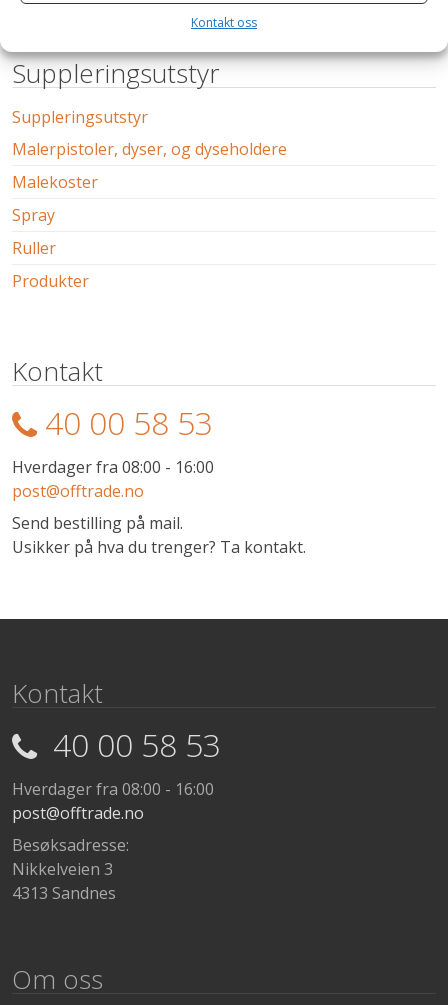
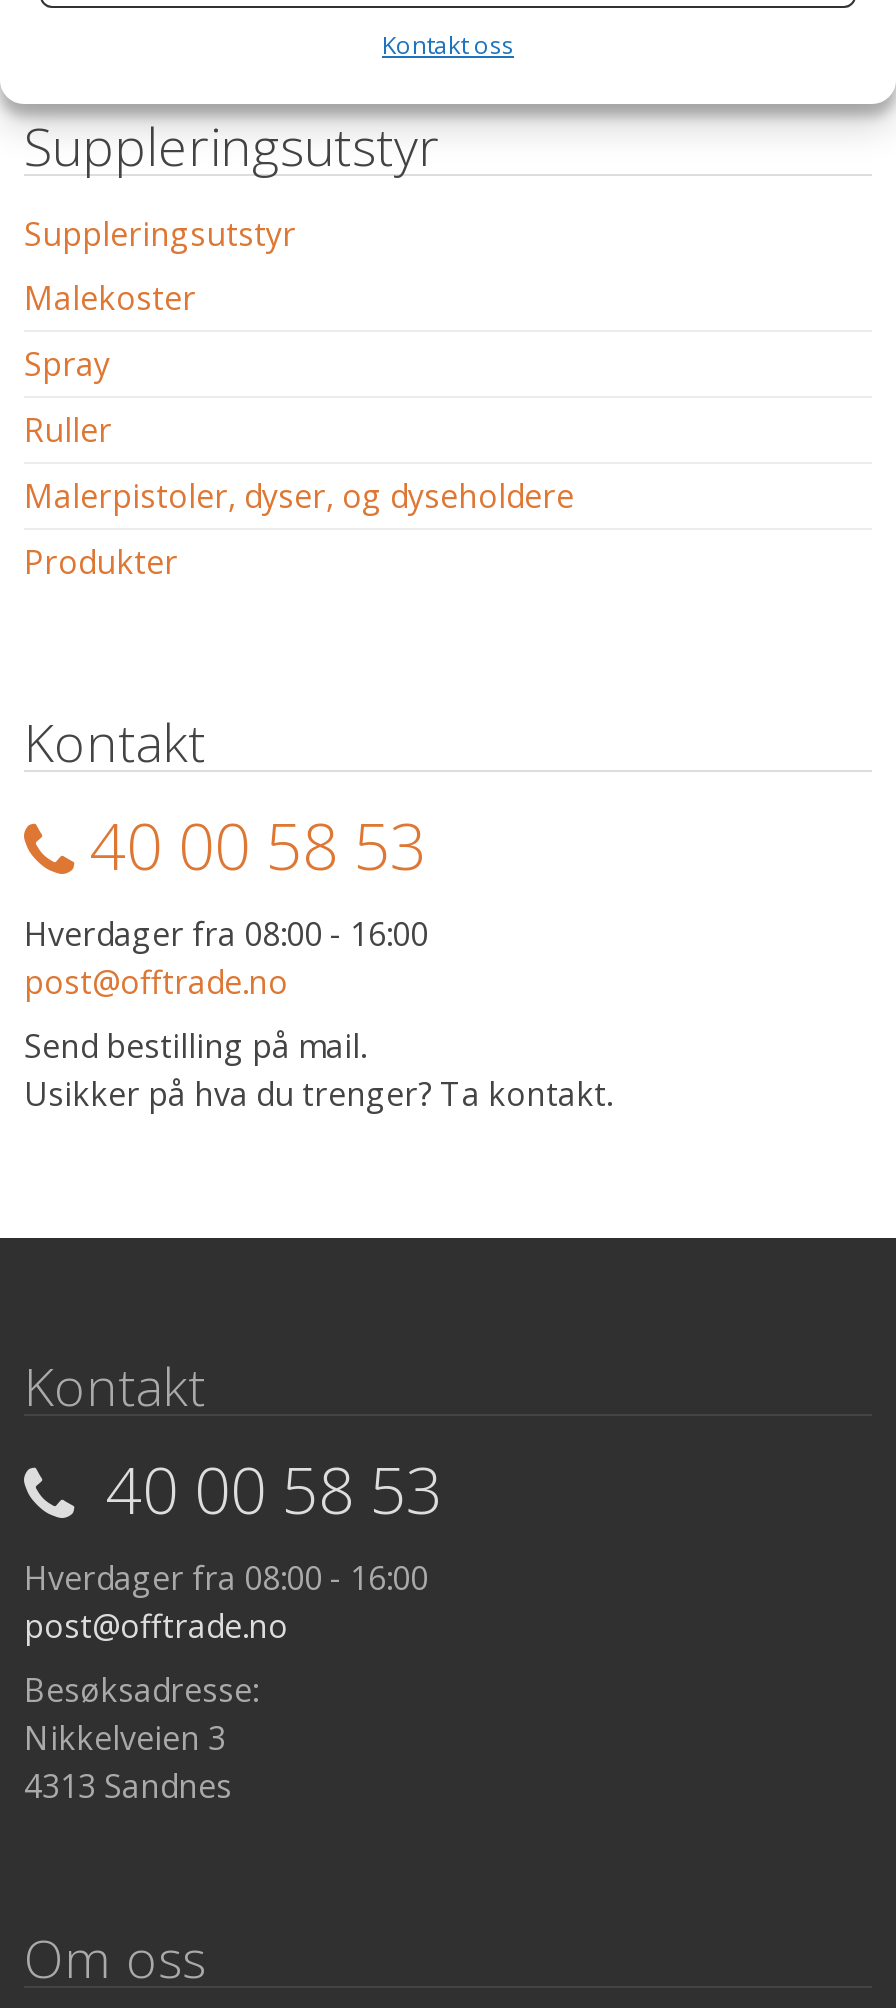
moved [12,138,287,160] -> [24,474,574,518]: Malerpistoler, dyser, og dyseholdere
moved [12,171,98,259] -> [24,276,196,452]: Malekoster | Spray | Ruller

